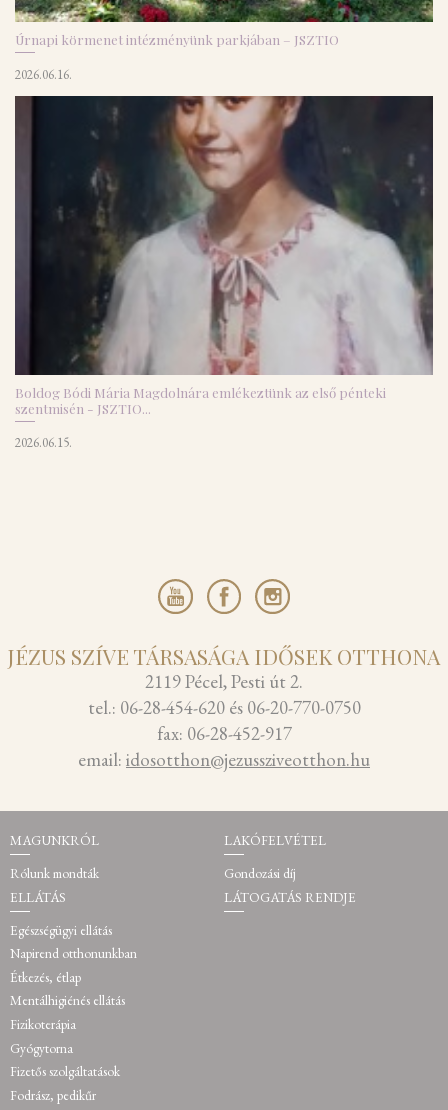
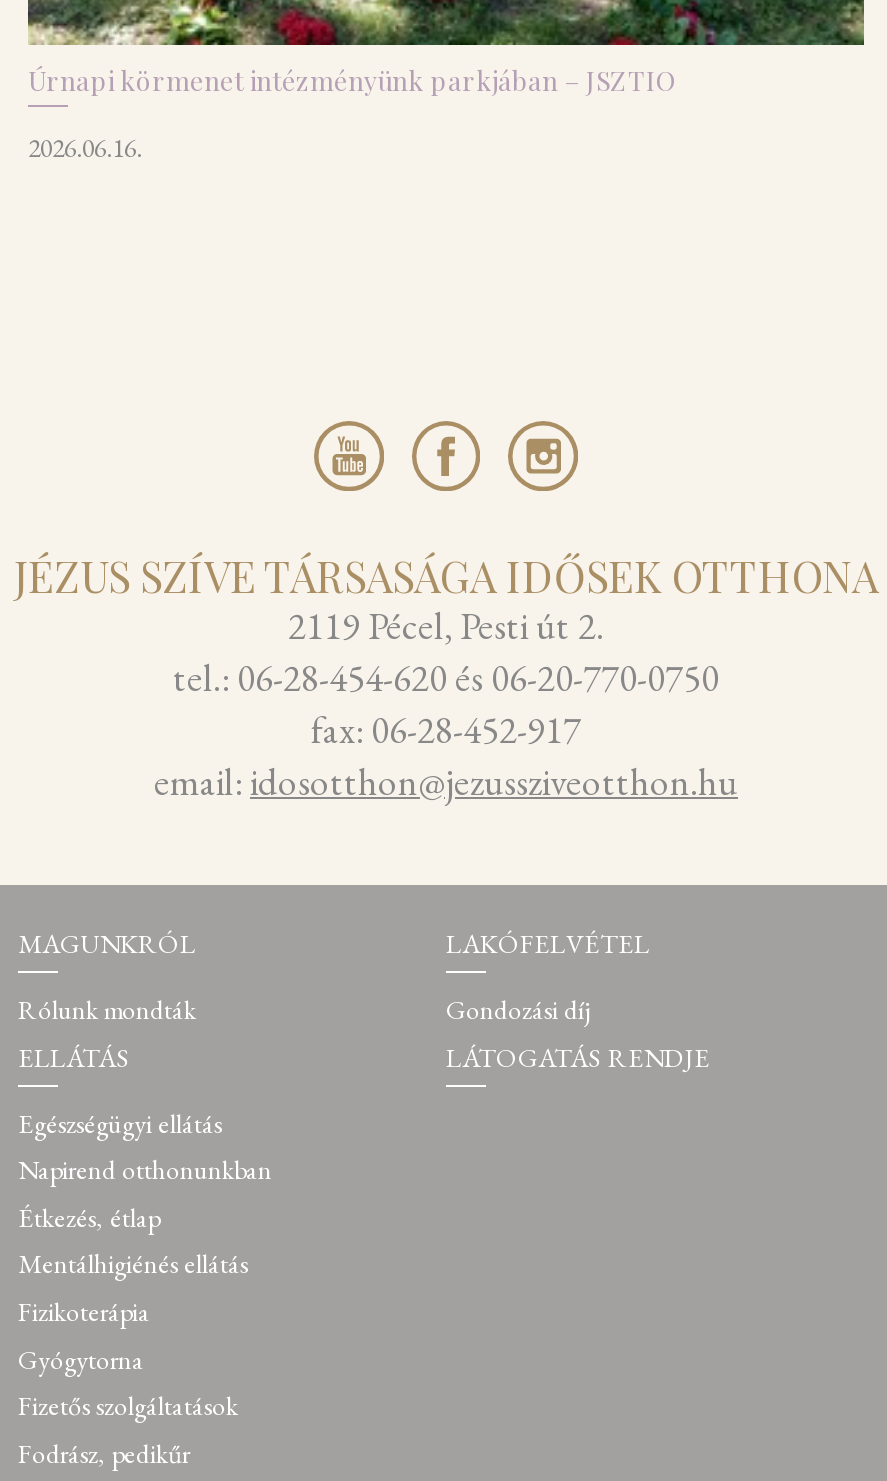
[15,95,433,451] [image] | Boldog Bódi Mária Magdolnára emlékeztünk az első pénteki | szentmisén - JSZTIO... | 2026.06.15. -> none

